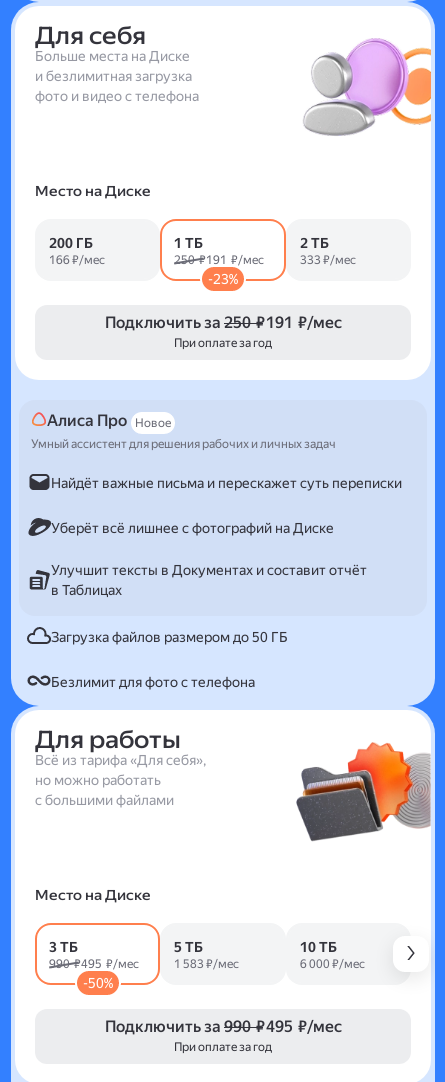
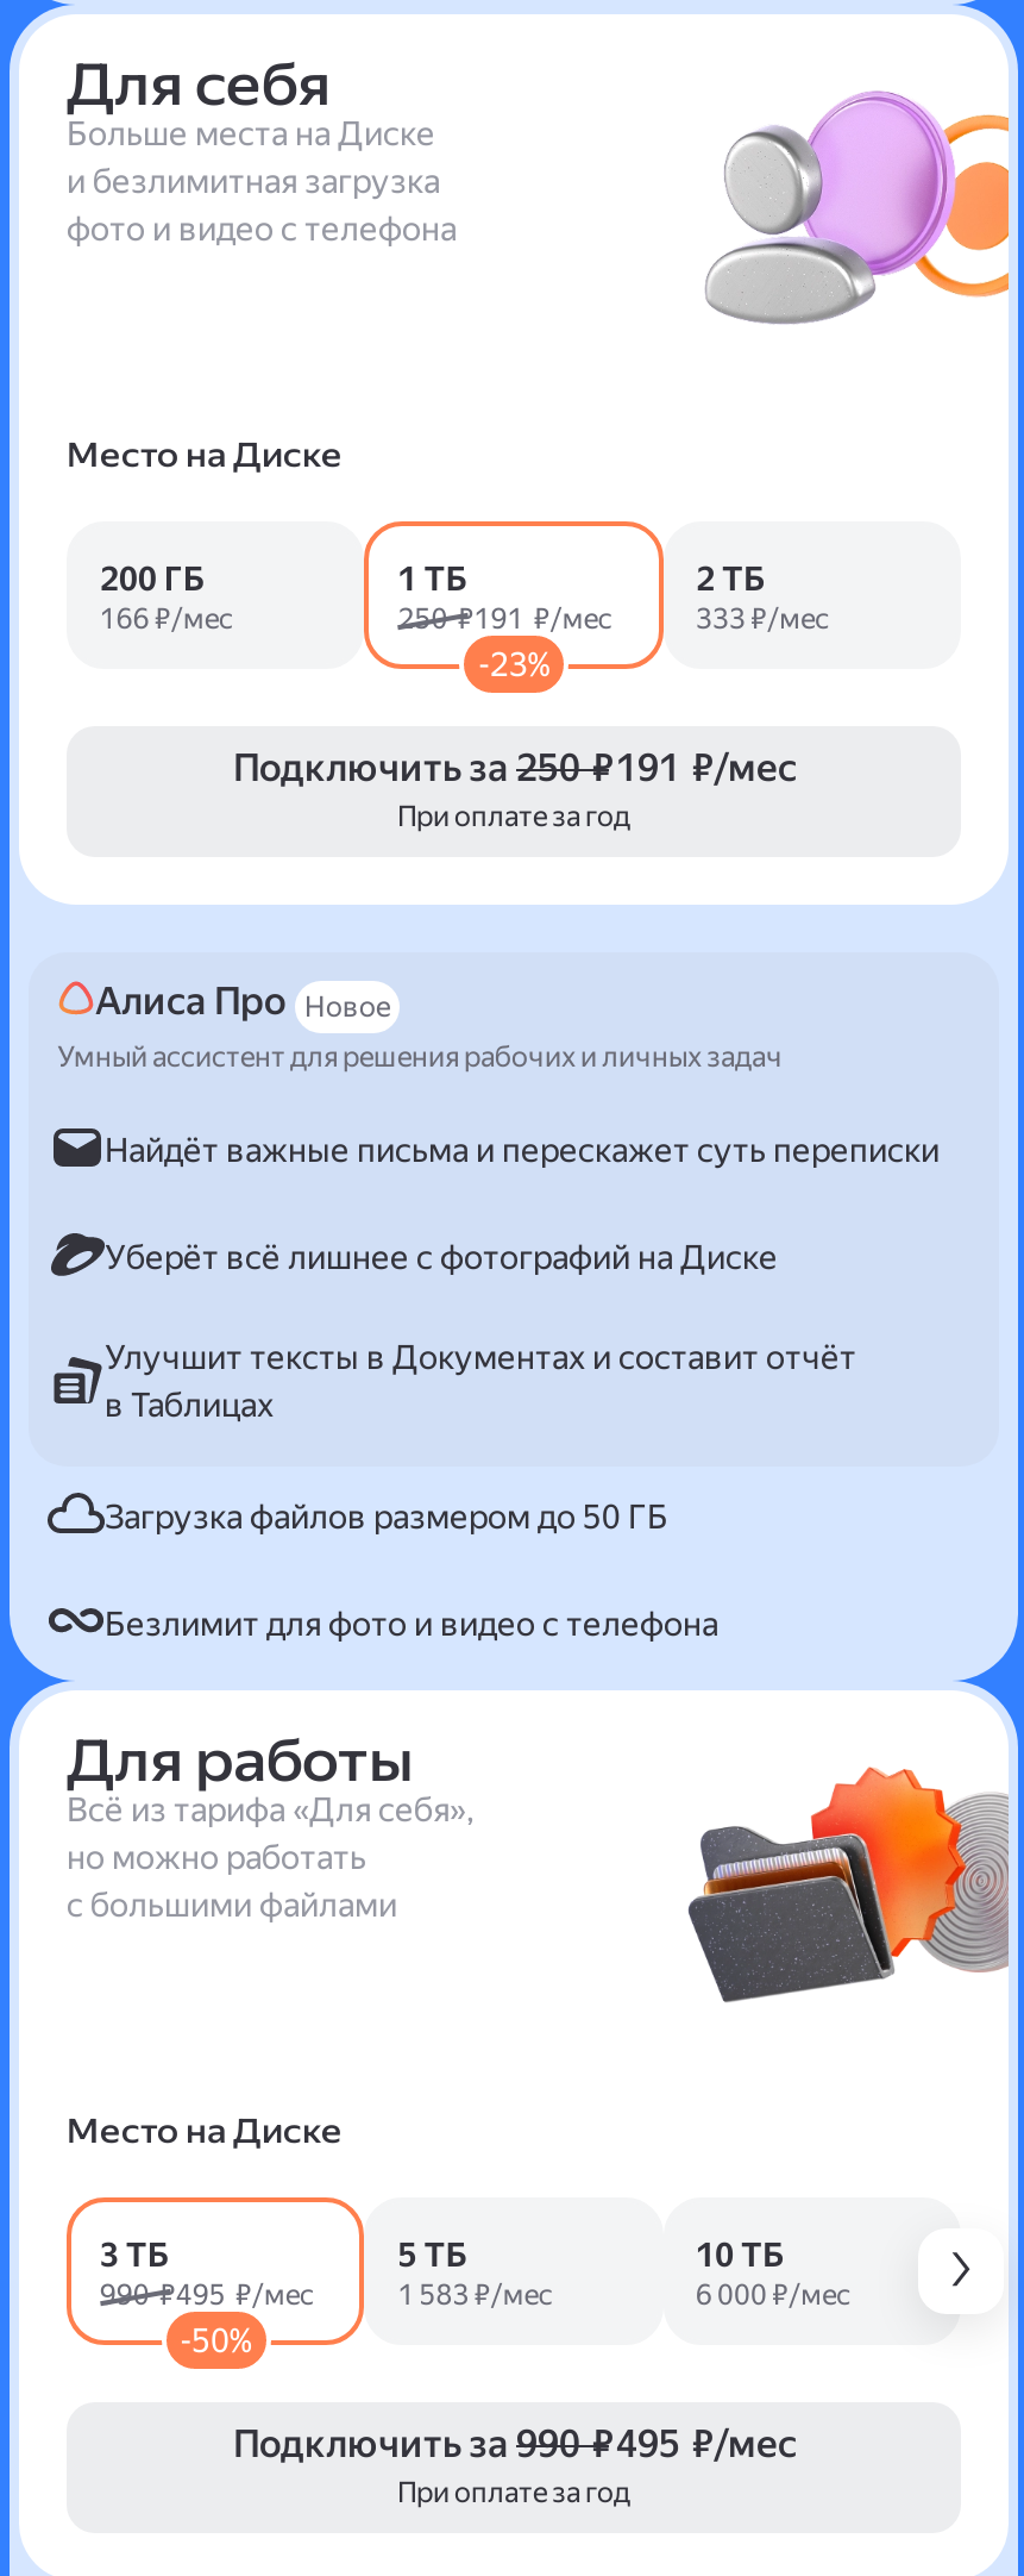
[51,673,255,689] Безлимит для фото с телефона -> [105,1603,718,1642] Безлимит для фото и видео с телефона

